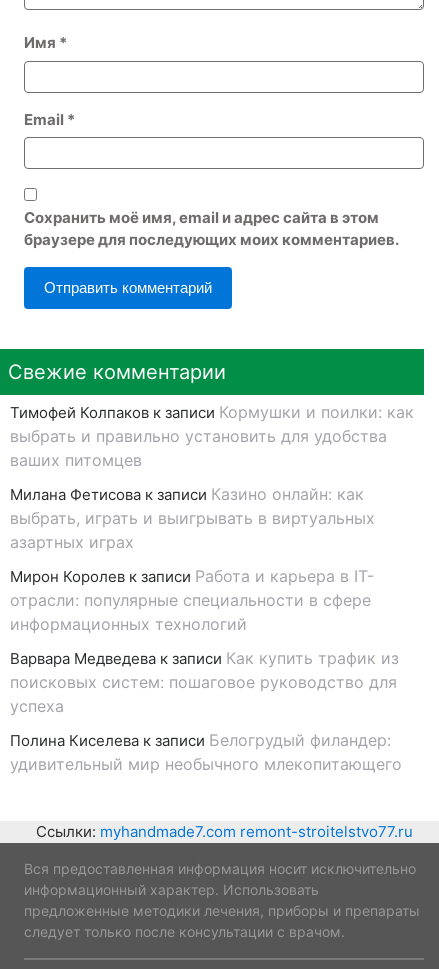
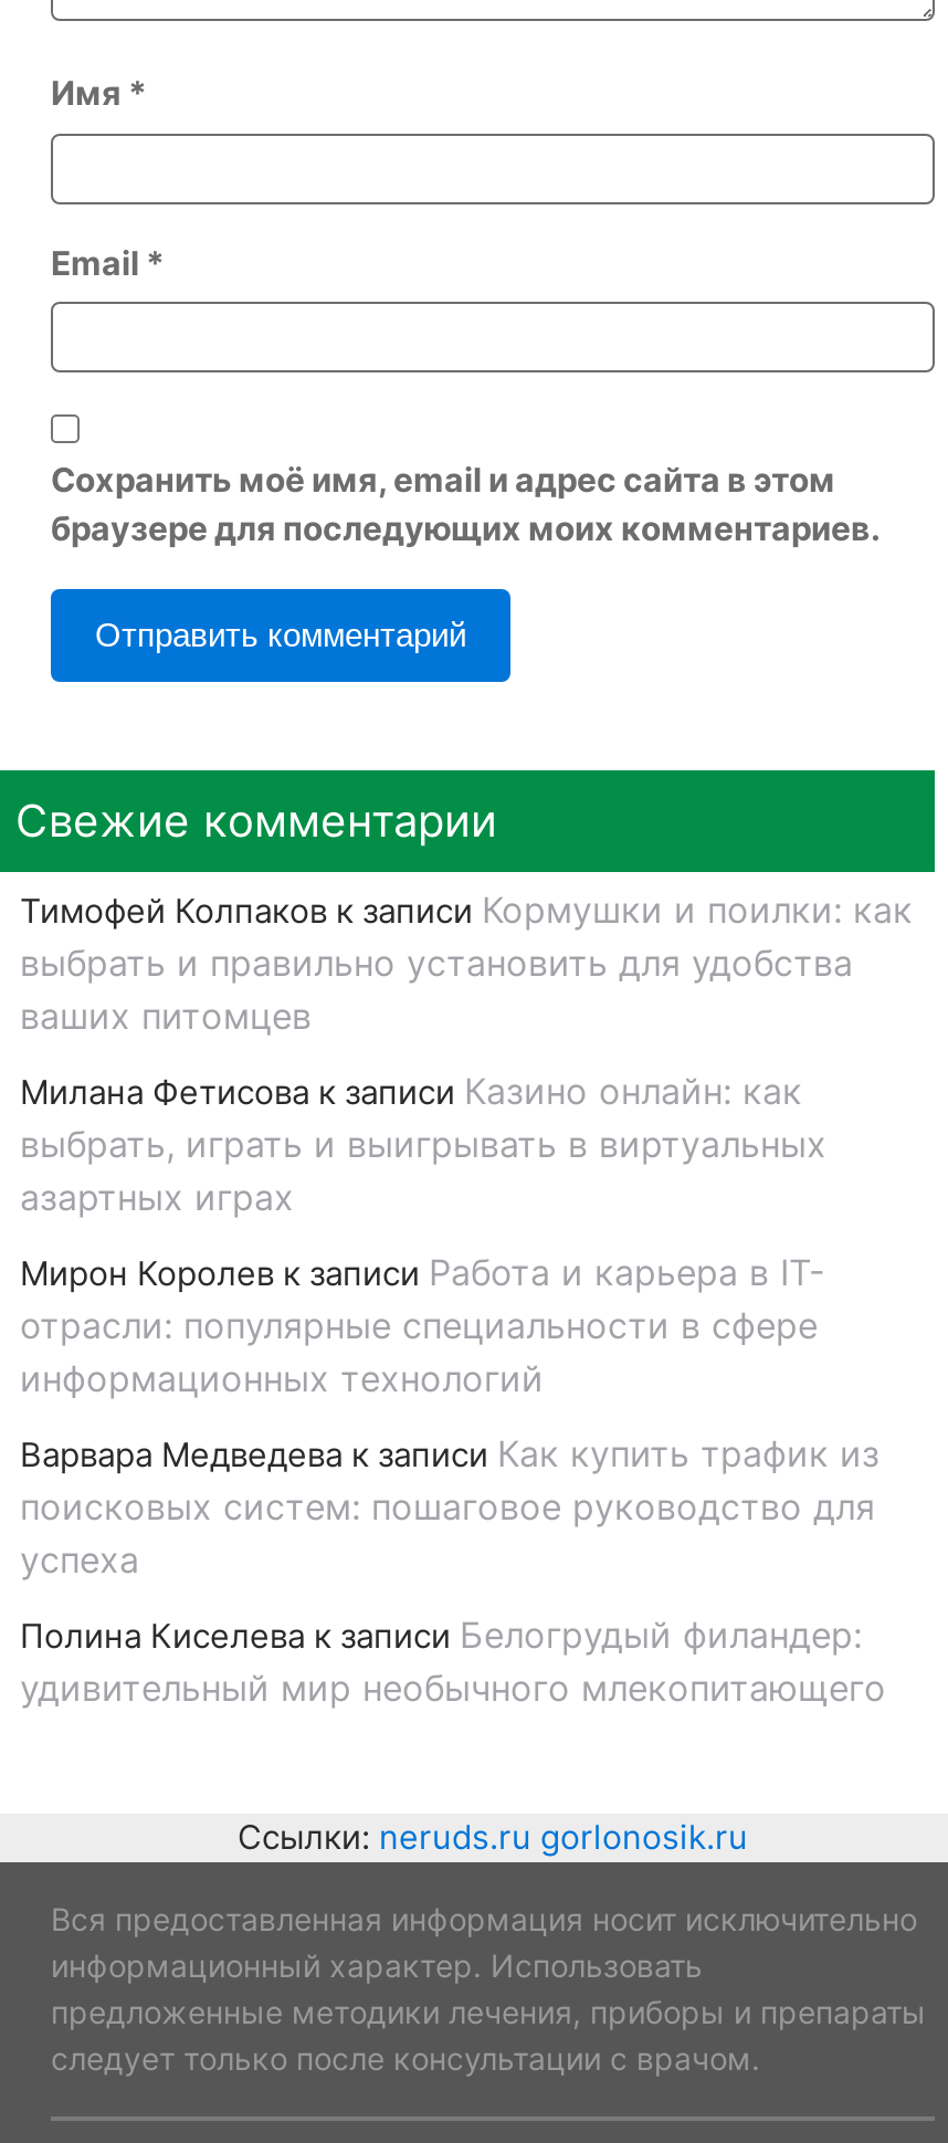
[35,822,412,841] Ссылки: myhandmade7.com remont-stroitelstvo77.ru -> [238,1816,748,1858] Ссылки: neruds.ru gorlonosik.ru

